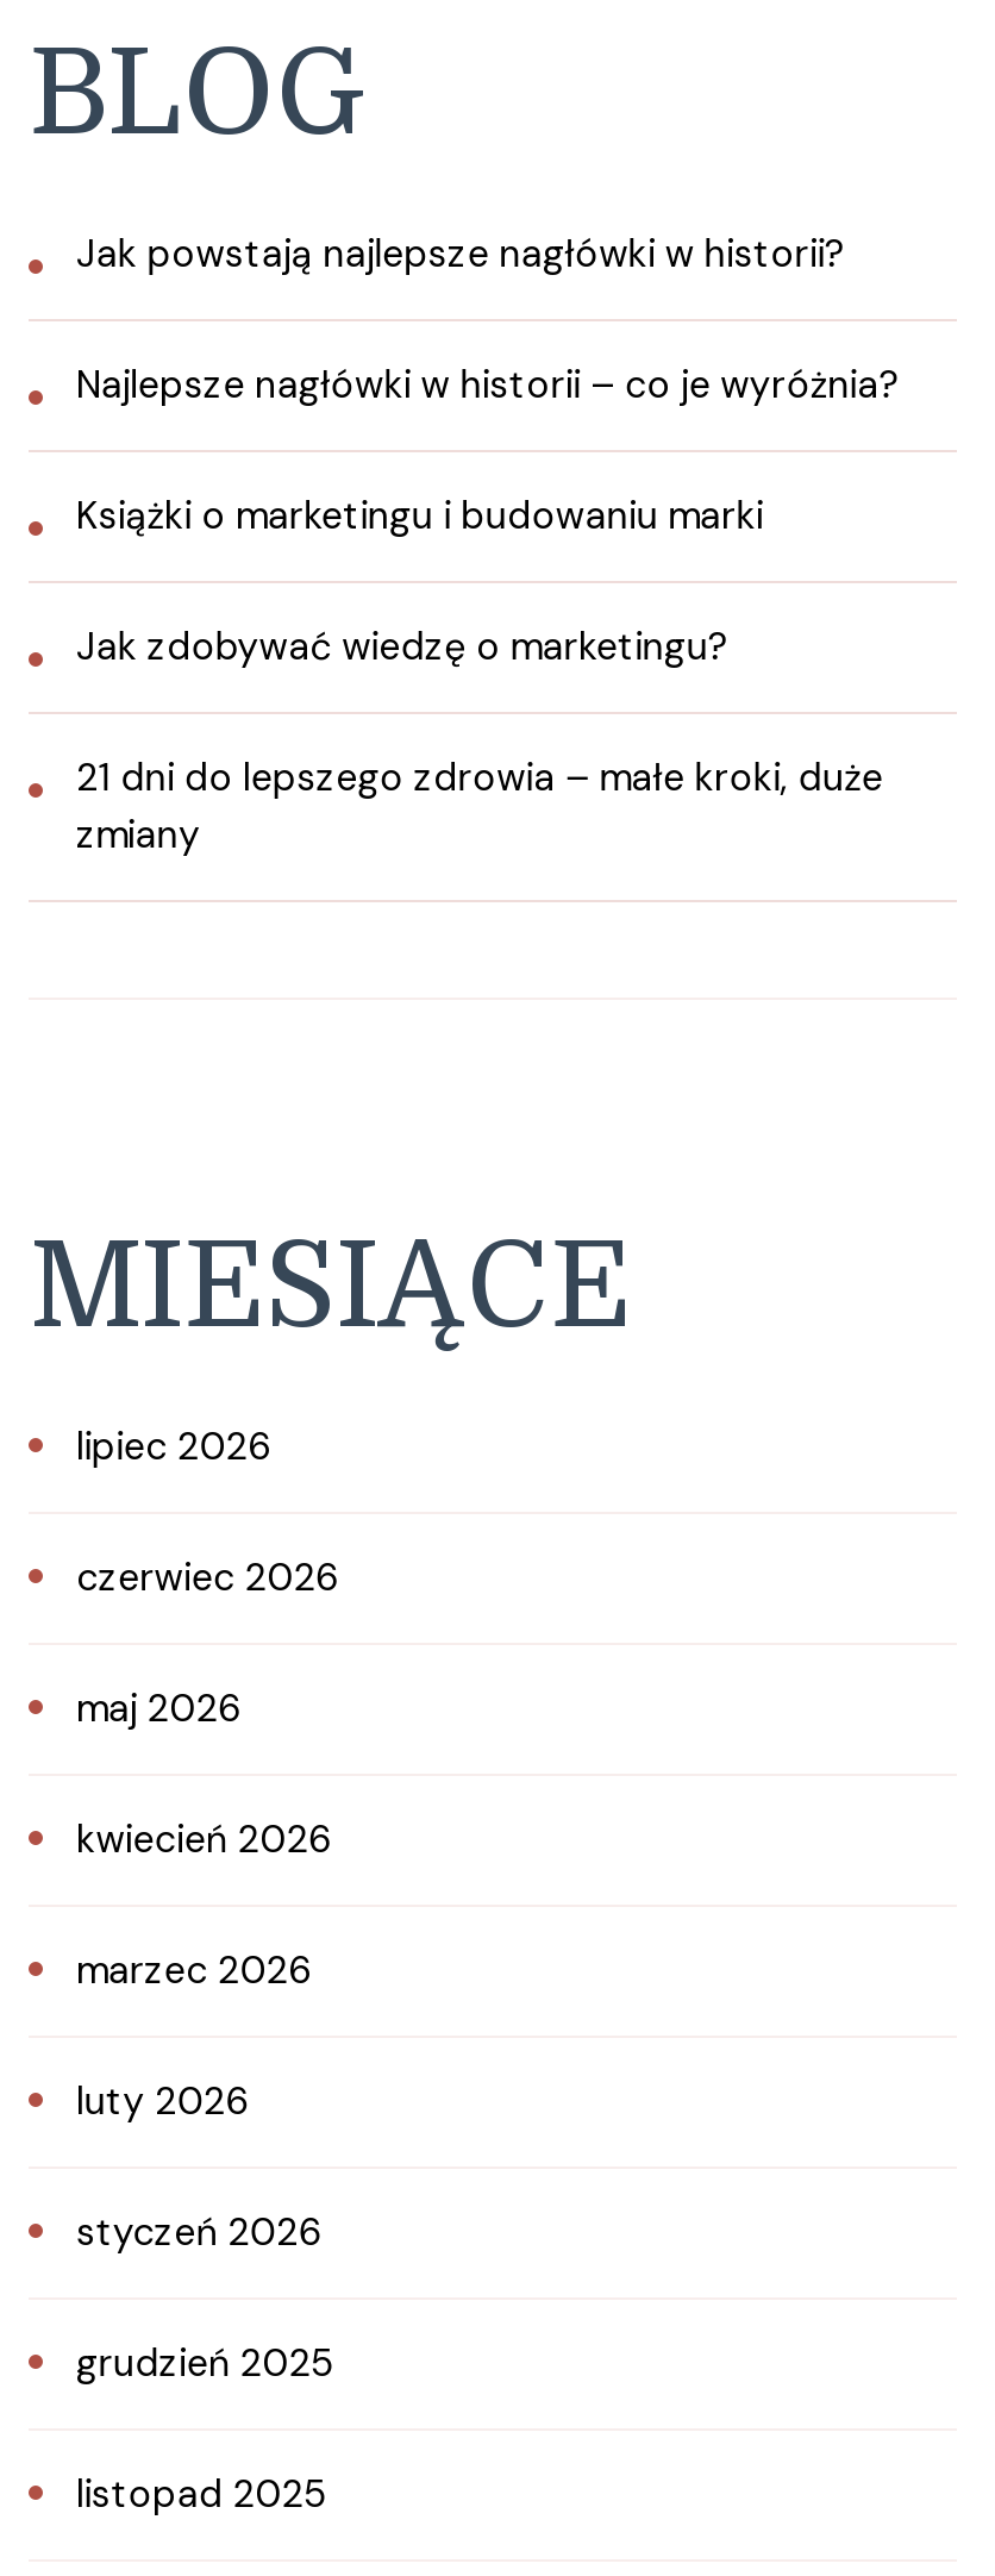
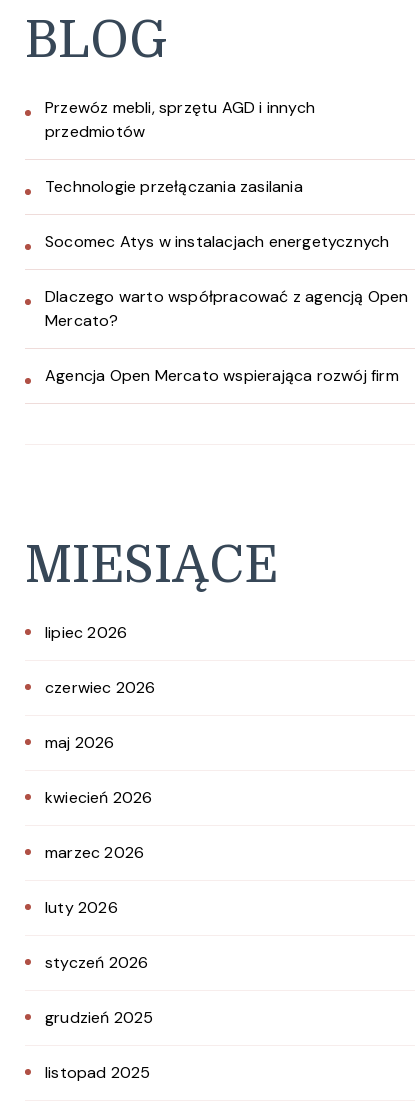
[76,229,846,279] Jak powstają najlepsze nagłówki w historii? -> [45,97,315,142] Przewóz mebli, sprzętu AGD i innych | przedmiotów
[76,360,901,410] Najlepsze nagłówki w historii – co je wyróżnia? -> [45,176,303,197] Technologie przełączania zasilania
[76,491,763,541] Książki o marketingu i budowaniu marki -> [45,231,389,252] Socomec Atys w instalacjach energetycznych
[76,622,730,672] Jak zdobywać wiedzę o marketingu? -> [45,286,409,331] Dlaczego warto współpracować z agencją Open | Mercato?
[76,753,883,860] 21 dni do lepszego zdrowia – małe kroki, duże | zmiany -> [45,365,399,386] Agencja Open Mercato wspierająca rozwój firm

